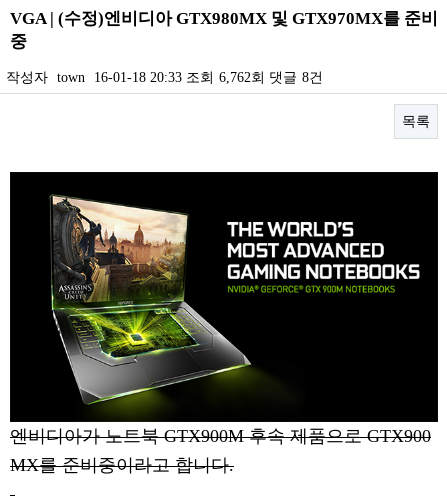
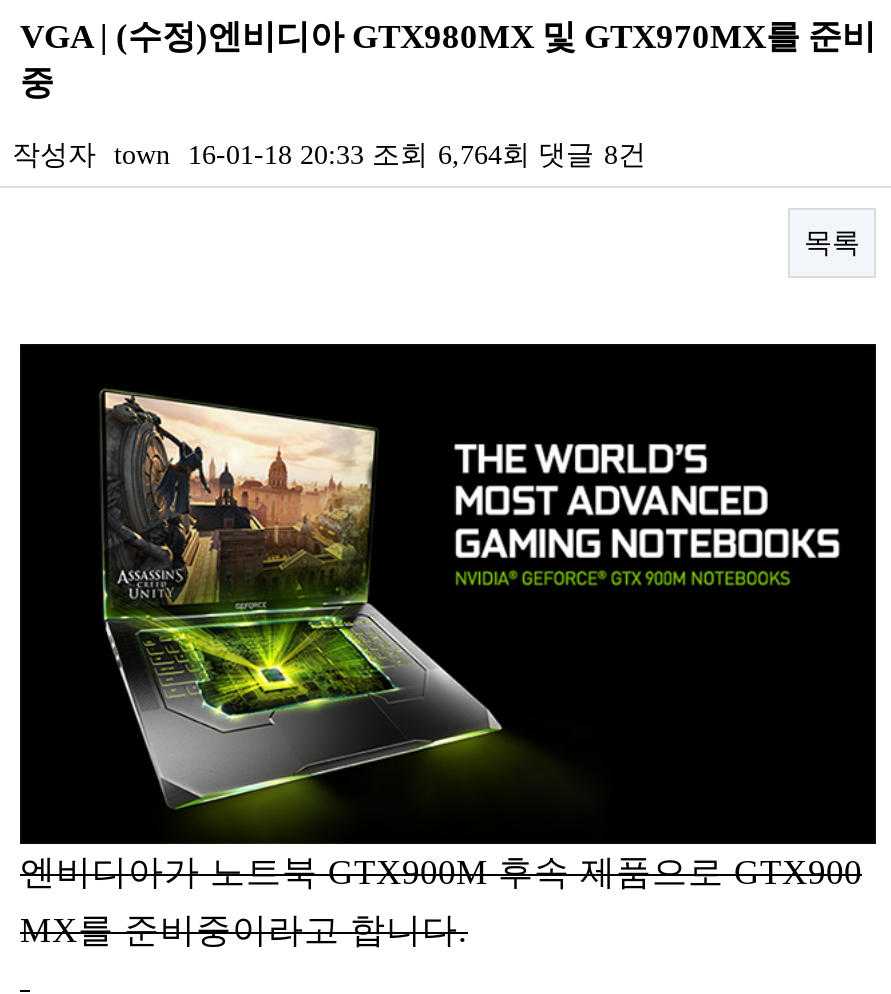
[6,70,323,85] 작성자 town 16-01-18 20:33 조회 6,762회 댓글 8건 -> [12,140,646,170] 작성자 town 16-01-18 20:33 조회 6,764회 댓글 8건

